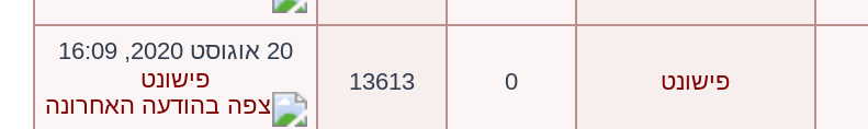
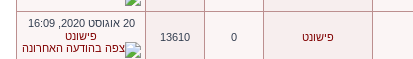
[349,68,415,94] 13613 -> [160,31,190,43] 13610

